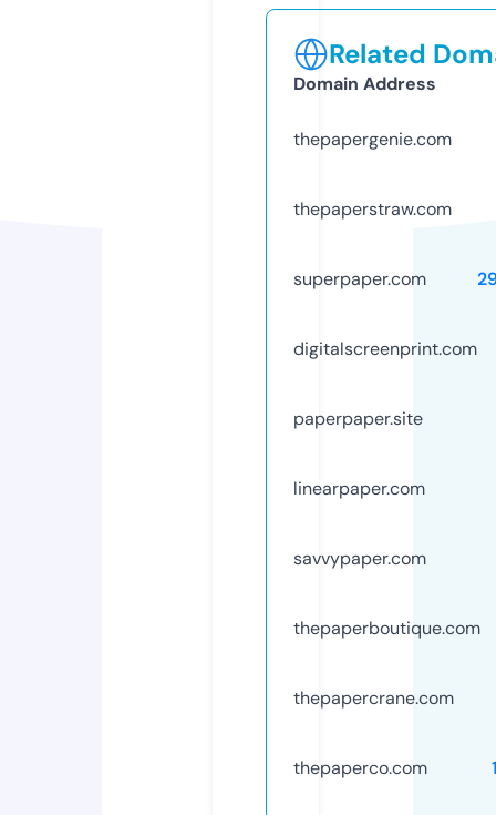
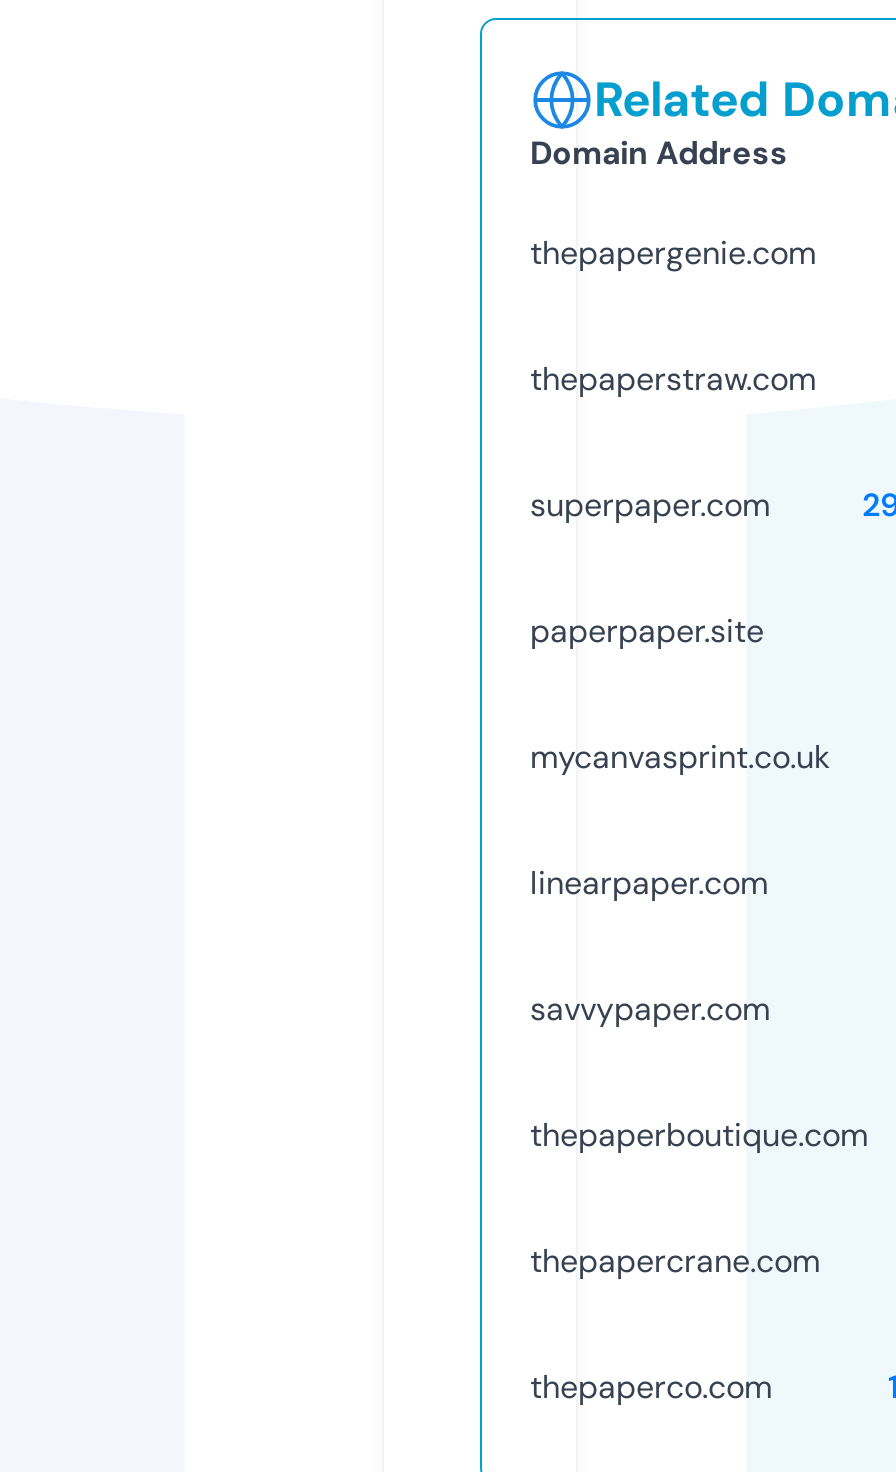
[293,337,477,360] digitalscreenprint.com -> none
moved [293,407,423,430] -> [530,610,764,652]: paperpaper.site
none -> [530,736,830,778] mycanvasprint.co.uk

